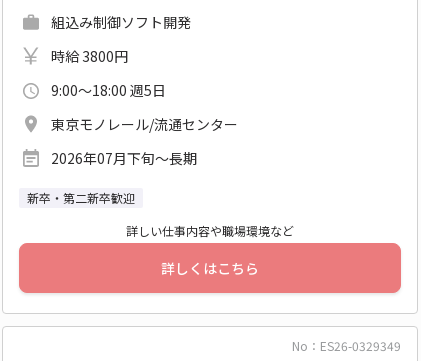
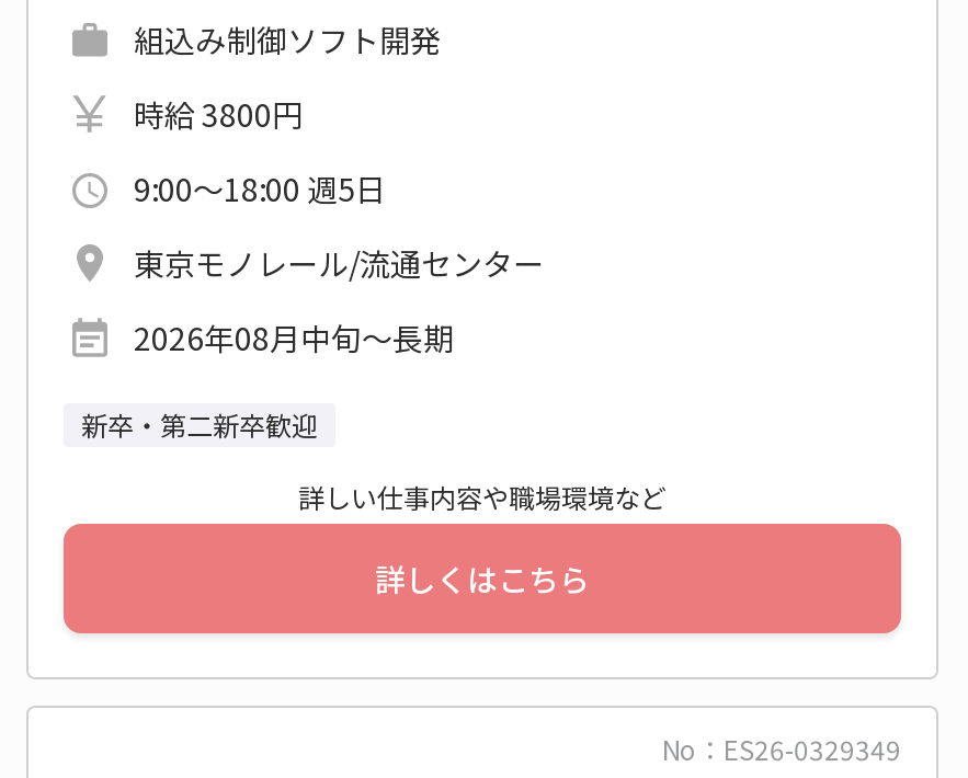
[51,148,197,168] 2026年07月下旬〜長期 -> [134,316,454,359] 2026年08月中旬〜長期

